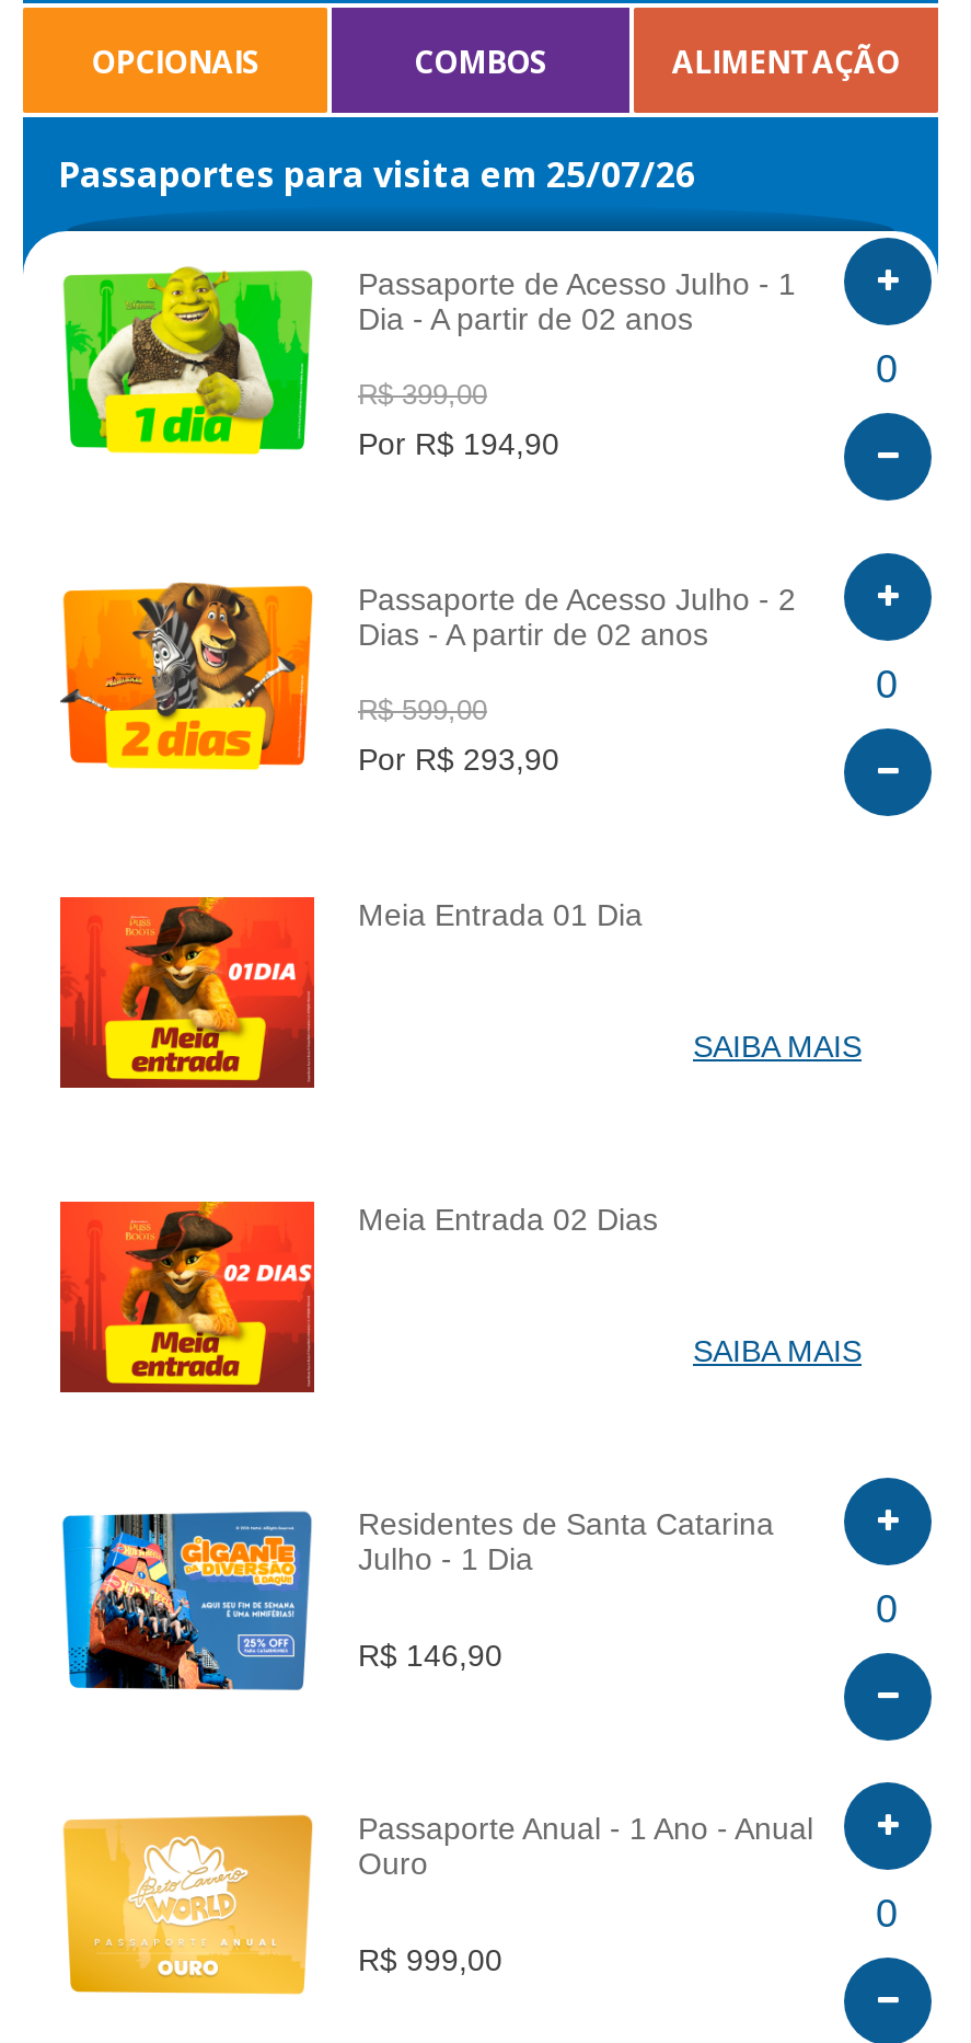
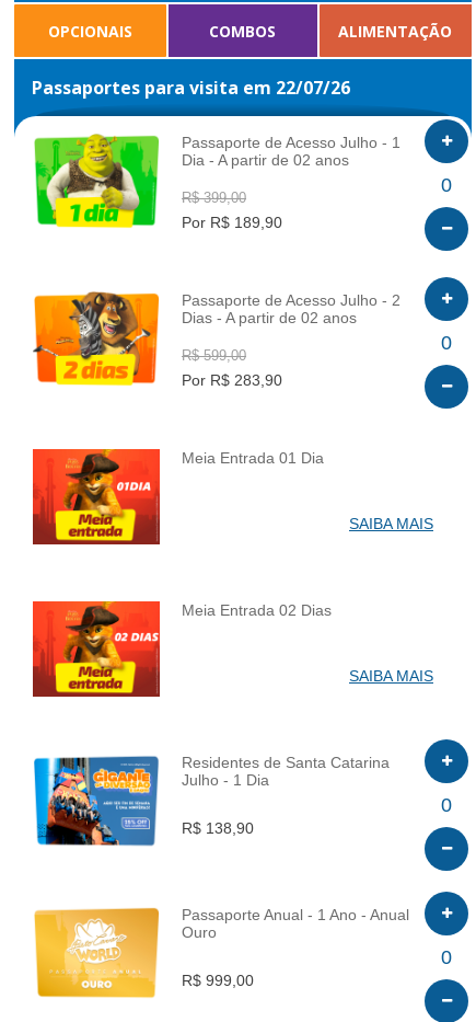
[58,150,695,198] Passaportes para visita em 25/07/26 -> [32,76,350,100] Passaportes para visita em 22/07/26
[358,426,559,461] Por R$ 194,90 -> [182,214,282,231] Por R$ 189,90
[358,742,559,777] Por R$ 293,90 -> [182,371,282,389] Por R$ 283,90
[358,1637,502,1672] R$ 146,90 -> [182,819,254,836] R$ 138,90

